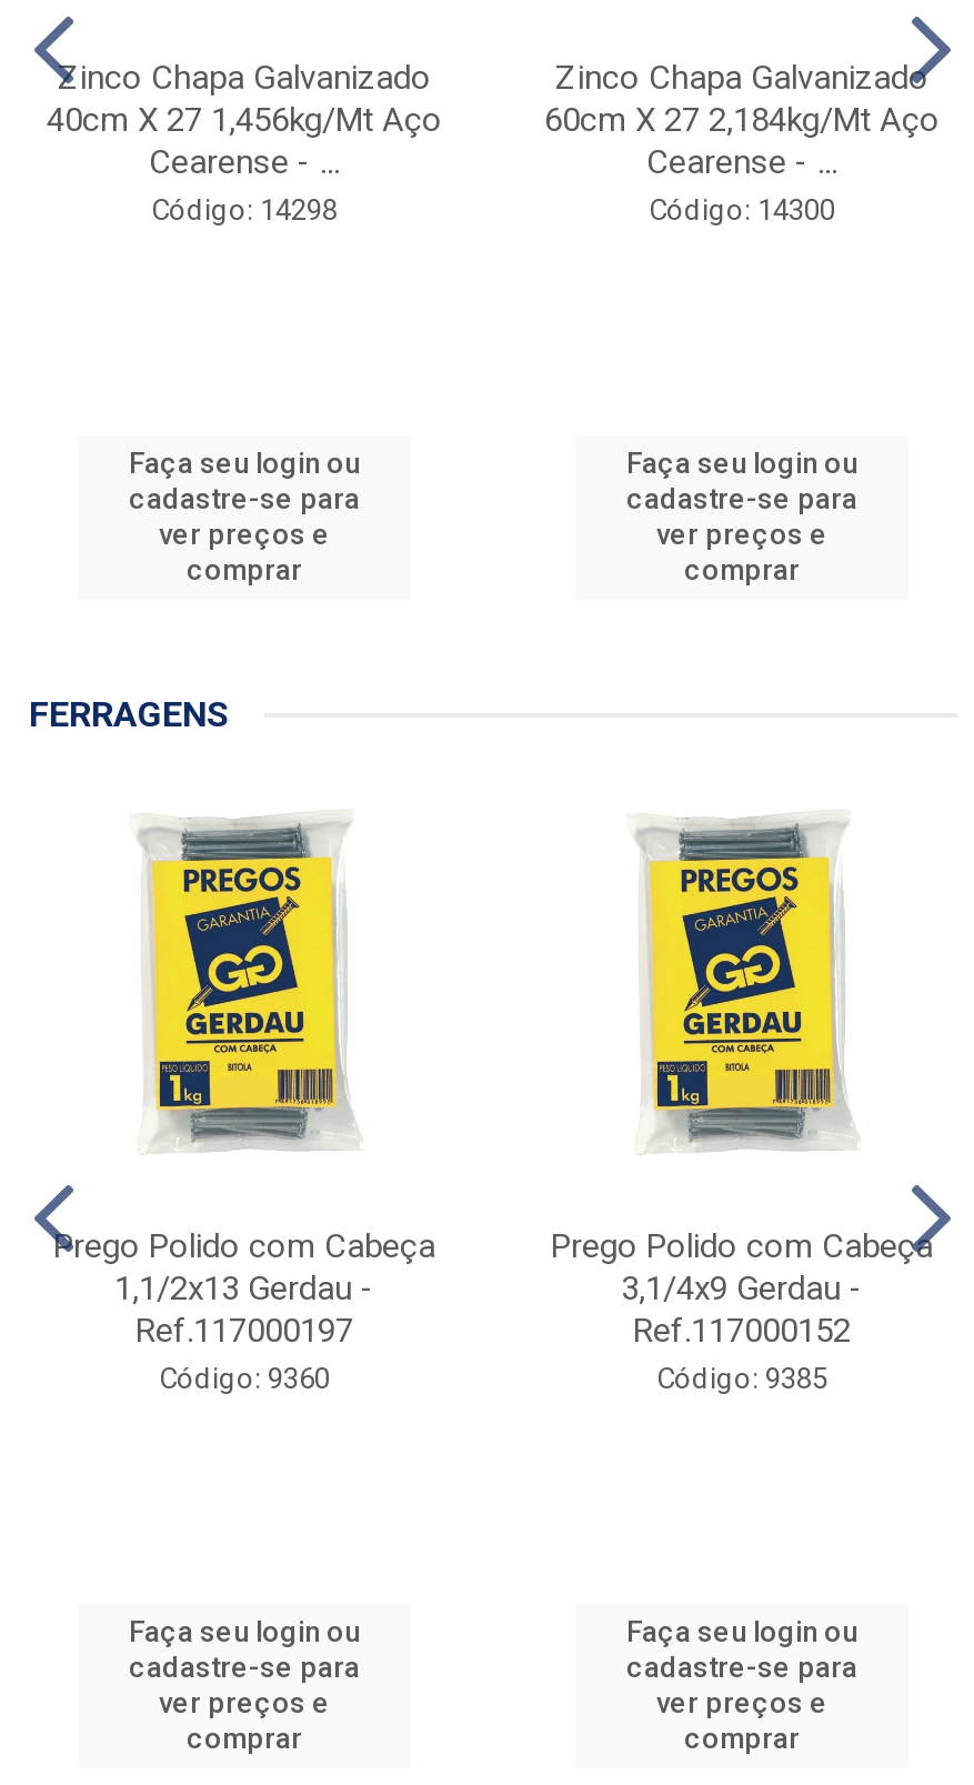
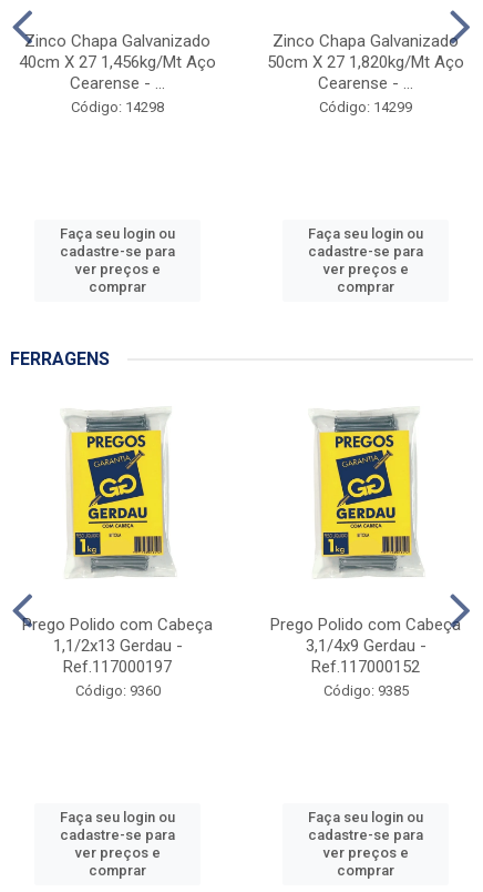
[544,101,940,141] 60cm X 27 2,184kg/Mt Aço -> [267,53,464,73] 50cm X 27 1,820kg/Mt Aço
[649,194,835,227] Código: 14300 -> [319,99,412,116] Código: 14299

